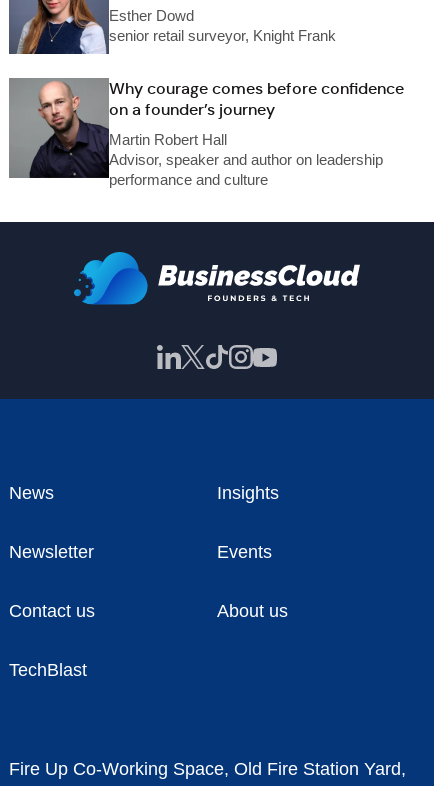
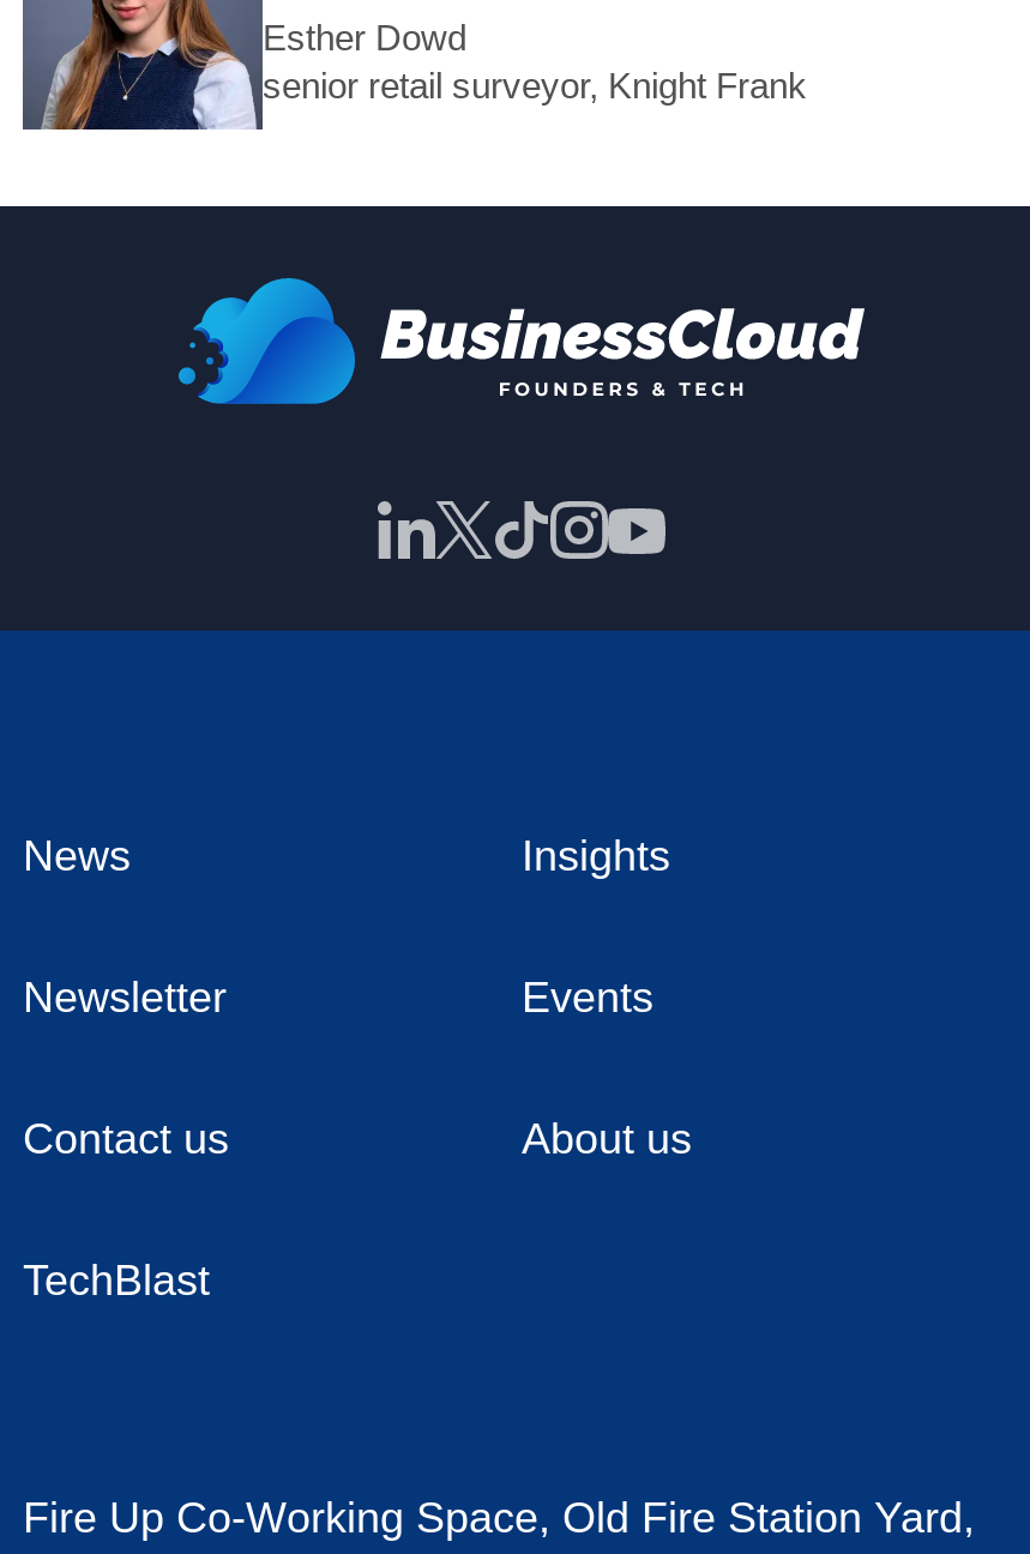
[9,77,404,190] [image] | Why courage comes before confidence | on a founder’s journey | Martin Robert Hall | Advisor, speaker and author on leadership | performance and culture -> none

